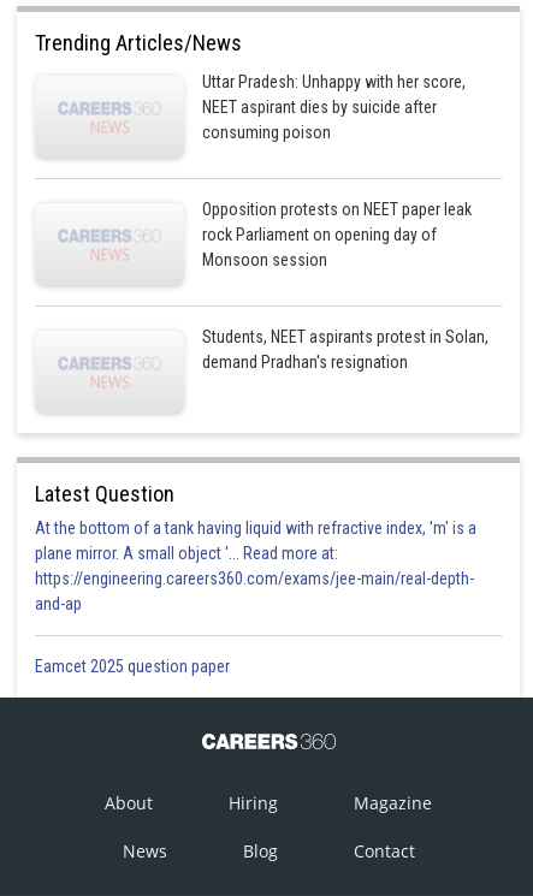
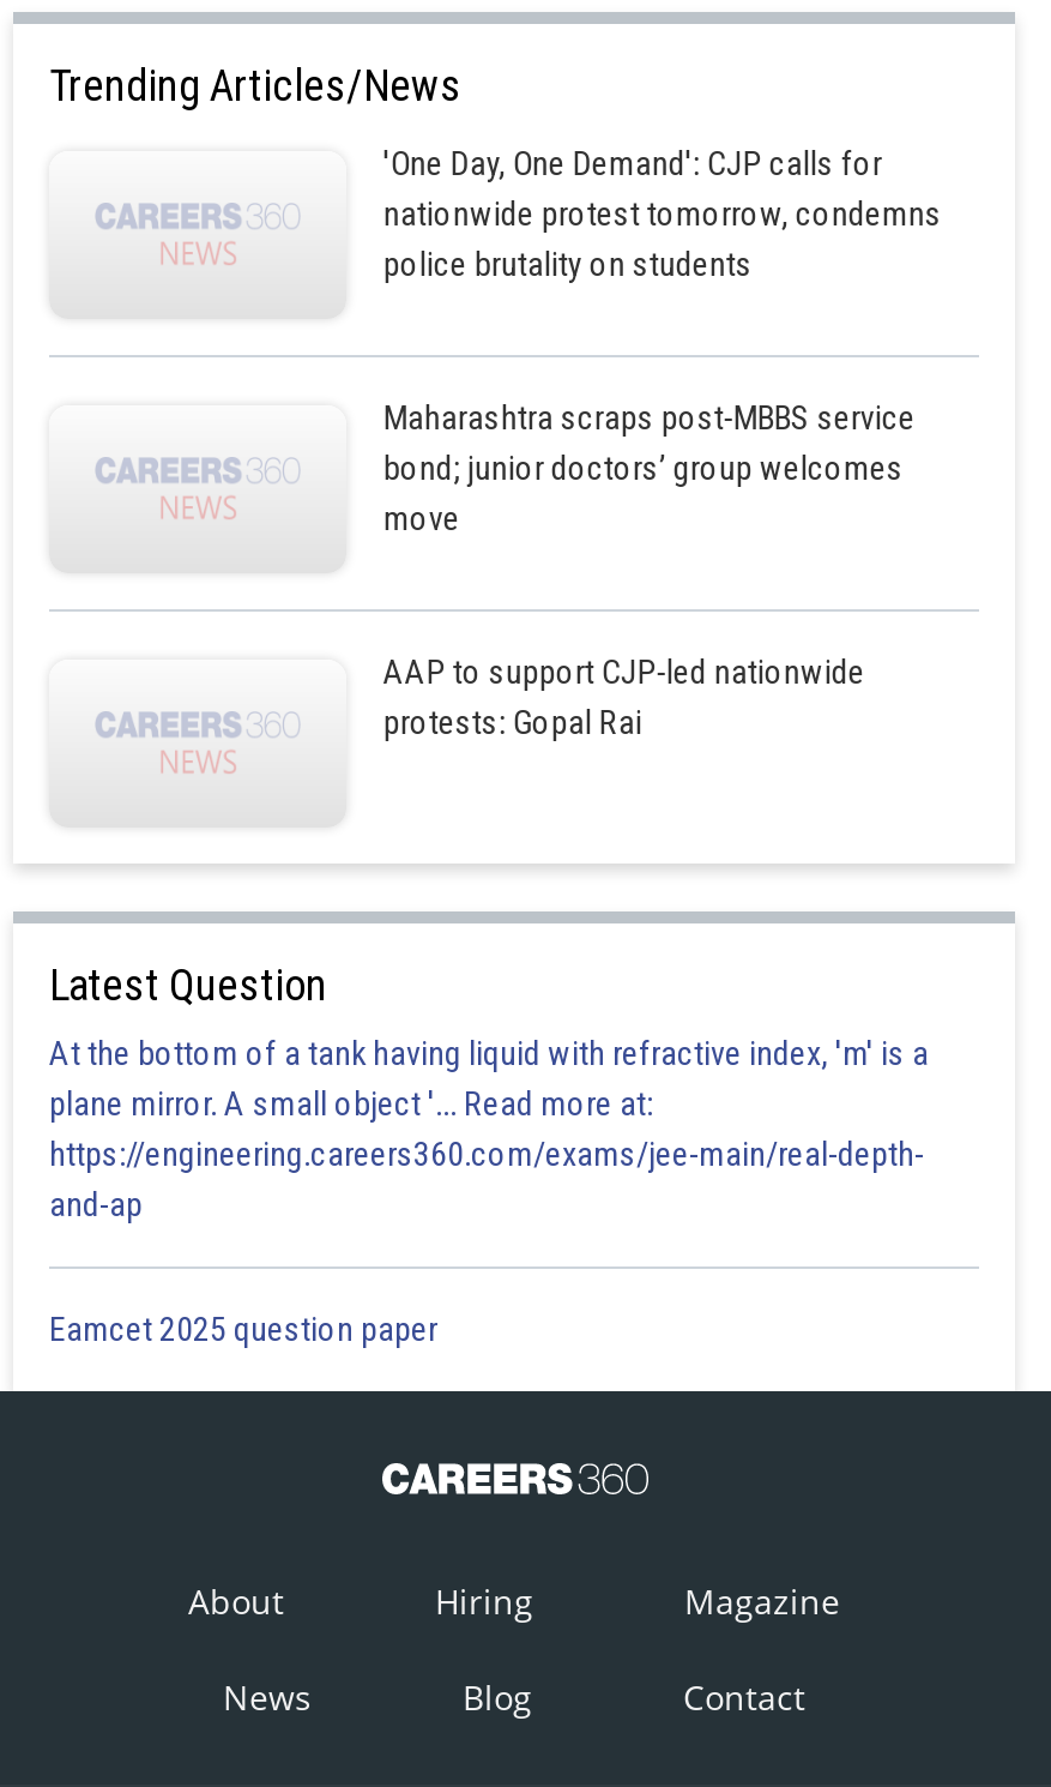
[202,72,466,142] Uttar Pradesh: Unhappy with her score, | NEET aspirant dies by suicide after | consuming poison -> [383,144,941,283] 'One Day, One Demand': CJP calls for | nationwide protest tomorrow, condemns | police brutality on students
[202,200,472,269] Opposition protests on NEET paper leak | rock Parliament on opening day of | Monsoon session -> [383,398,915,537] Maharashtra scraps post-MBBS service | bond; junior doctors’ group welcomes | move
[202,327,489,372] Students, NEET aspirants protest in Solan, | demand Pradhan's resignation -> [383,652,865,741] AAP to support CJP-led nationwide | protests: Gopal Rai

